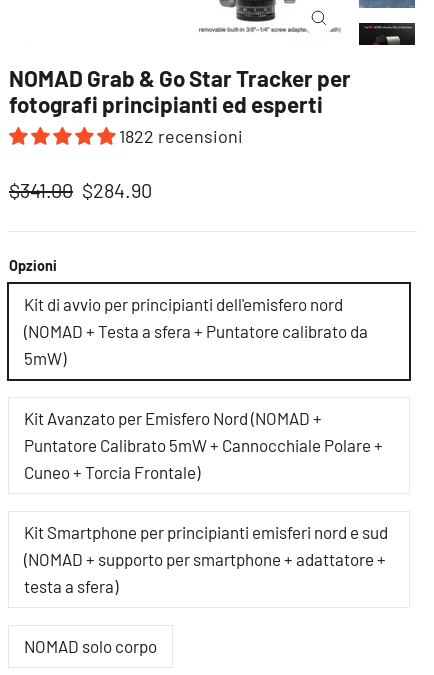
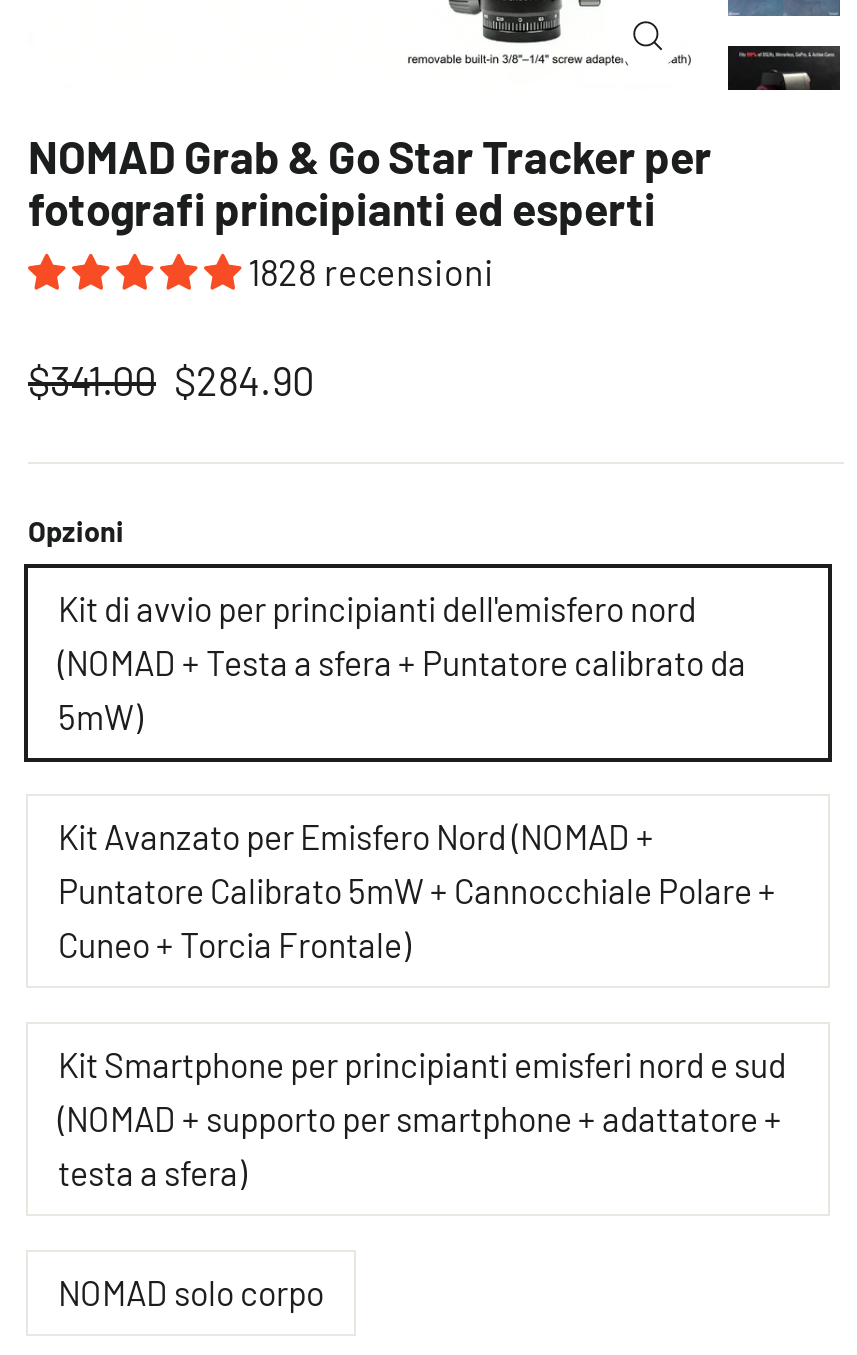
[119,125,243,147] 1822 recensioni -> [248,250,494,294] 1828 recensioni

